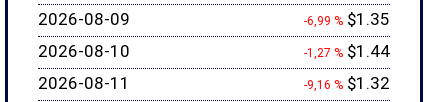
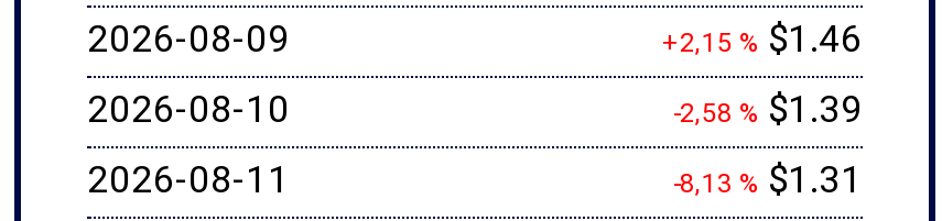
[304,9,390,29] -6,99 % $1.35 -> [662,16,863,60] +2,15 % $1.46
[304,41,390,61] -1,27 % $1.44 -> [673,87,863,131] -2,58 % $1.39
[304,73,390,93] -9,16 % $1.32 -> [673,157,863,201] -8,13 % $1.31

